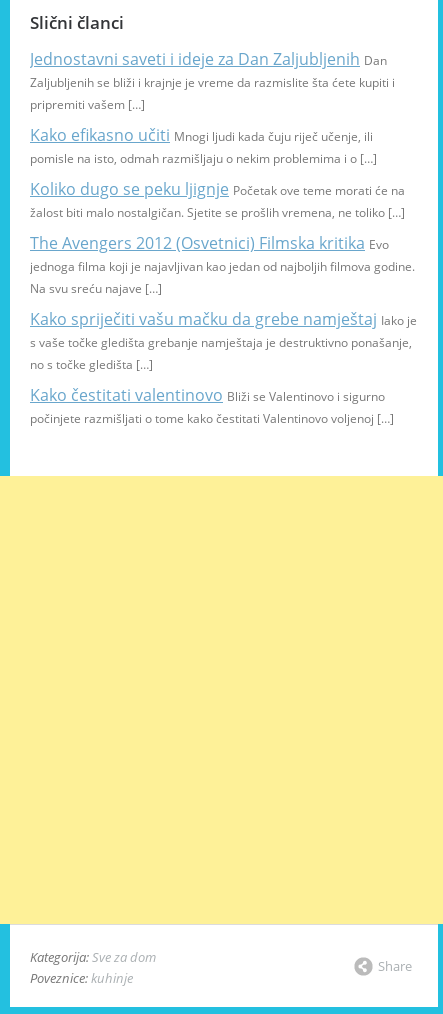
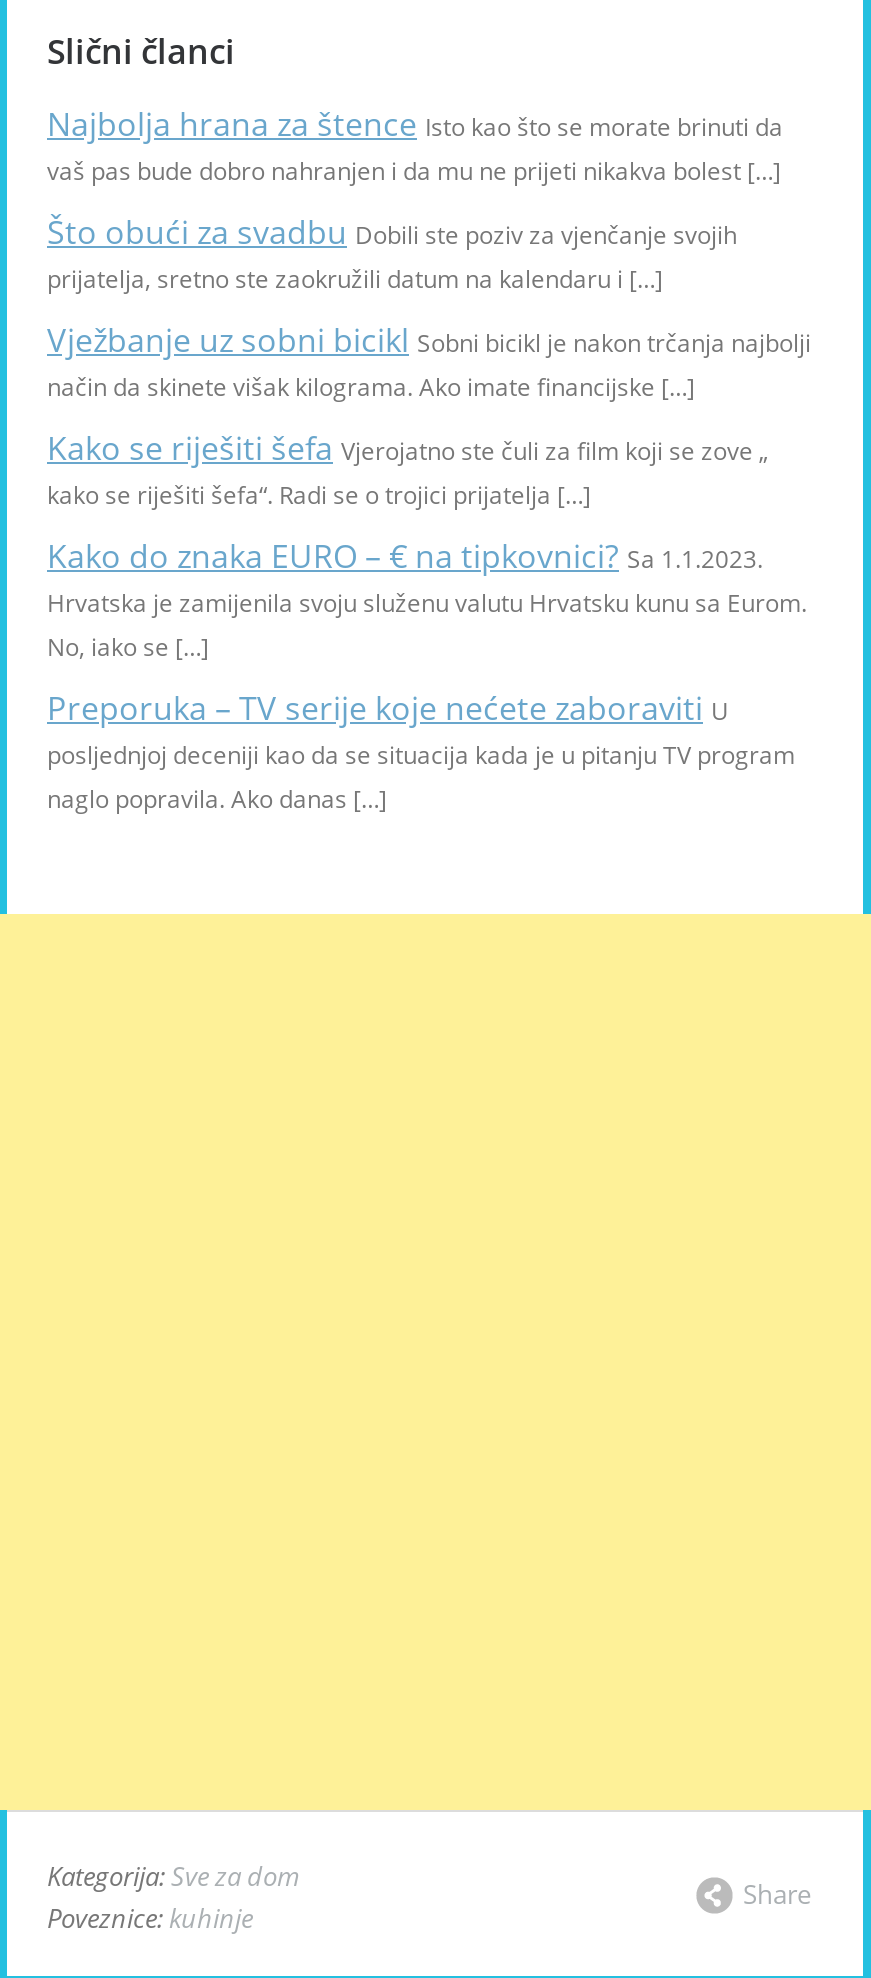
[30,48,395,113] Jednostavni saveti i ideje za Dan Zaljubljenih Dan | Zaljubljenih se bliži i krajnje je vreme da razmislite šta ćete kupiti i | pripremiti vašem […] -> [47,101,783,187] Najbolja hrana za štence Isto kao što se morate brinuti da | vaš pas bude dobro nahranjen i da mu ne prijeti nikakva bolest […]
[30,124,377,167] Kako efikasno učiti Mnogi ljudi kada čuju riječ učenje, ili | pomisle na isto, odmah razmišljaju o nekim problemima i o […] -> [47,209,737,295] Što obući za svadbu Dobili ste poziv za vjenčanje svojih | prijatelja, sretno ste zaokružili datum na kalendaru i […]
[30,178,405,221] Koliko dugo se peku ljignje Početak ove teme morati će na | žalost biti malo nostalgičan. Sjetite se prošlih vremena, ne toliko […] -> [47,317,811,403] Vježbanje uz sobni bicikl Sobni bicikl je nakon trčanja najbolji | način da skinete višak kilograma. Ako imate financijske […]
[30,232,415,297] The Avengers 2012 (Osvetnici) Filmska kritika Evo | jednoga filma koji je najavljivan kao jedan od najboljih filmova godine. | Na svu sreću najave […] -> [47,425,769,511] Kako se riješiti šefa Vjerojatno ste čuli za film koji se zove „ | kako se riješiti šefa“. Radi se o trojici prijatelja […]
[30,308,417,373] Kako spriječiti vašu mačku da grebe namještaj Iako je | s vaše točke gledišta grebanje namještaja je destruktivno ponašanje, | no s točke gledišta […] -> [47,533,807,663] Kako do znaka EURO – € na tipkovnici? Sa 1.1.2023. | Hrvatska je zamijenila svoju služenu valutu Hrvatsku kunu sa Eurom. | No, iako se […]
[30,384,394,427] Kako čestitati valentinovo Bliži se Valentinovo i sigurno | počinjete razmišljati o tome kako čestitati Valentinovo voljenoj […] -> [47,685,795,815] Preporuka – TV serije koje nećete zaboraviti U | posljednjoj deceniji kao da se situacija kada je u pitanju TV program | naglo popravila. Ako danas […]

